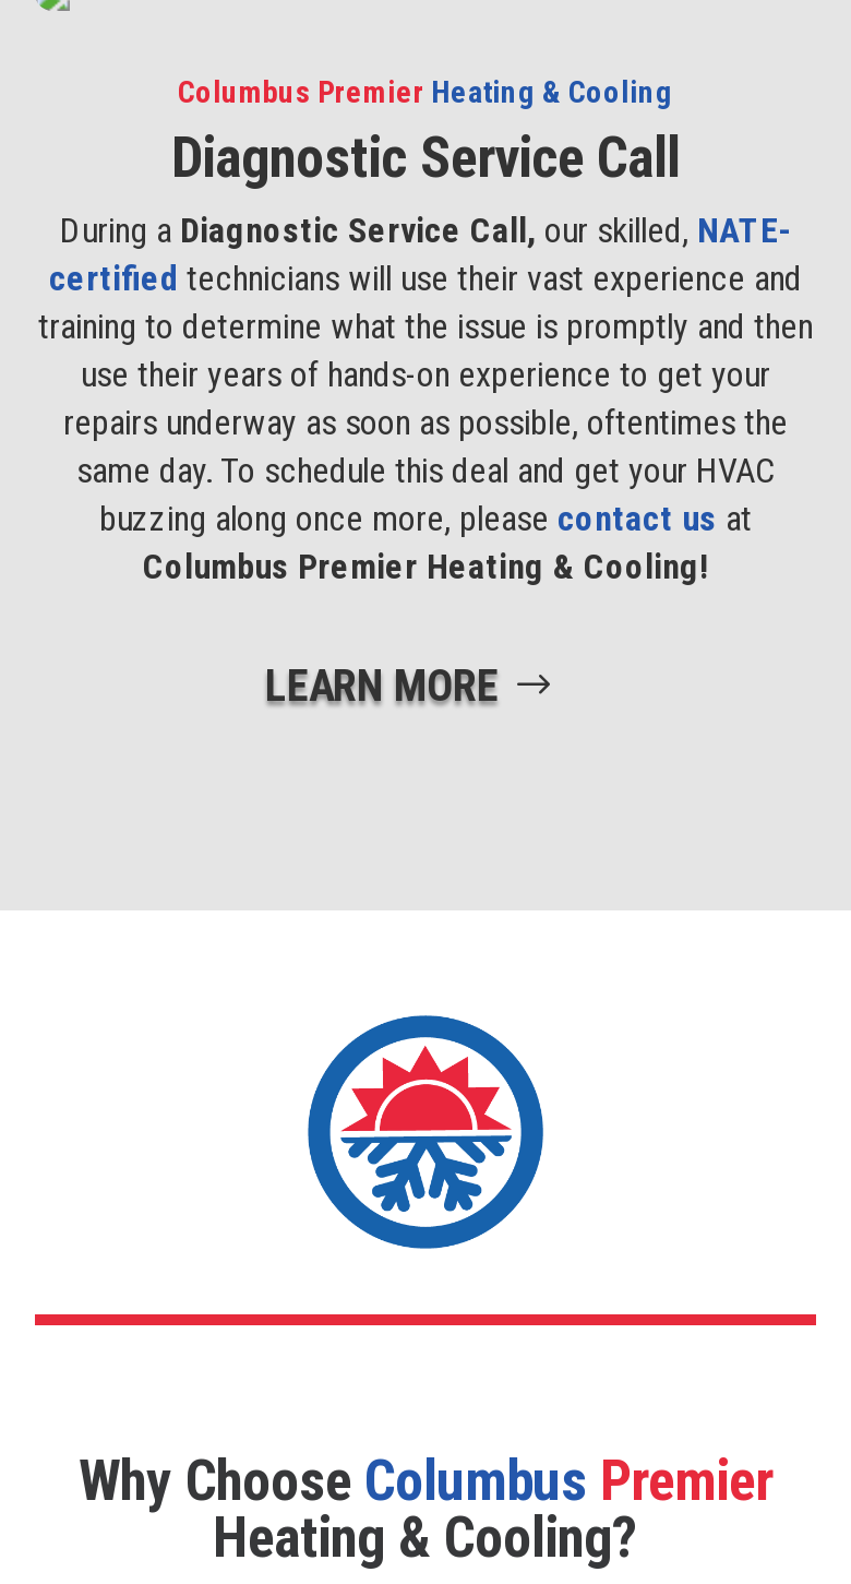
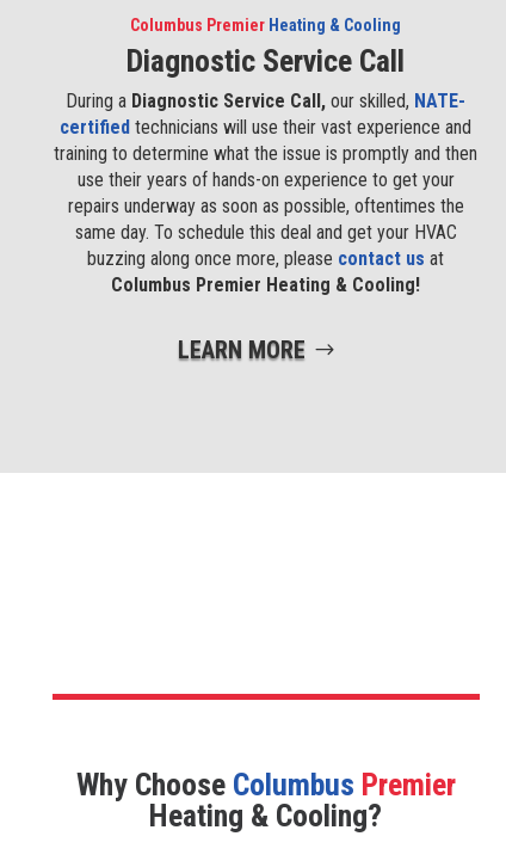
[305,1013,546,1251] [image] -> none

